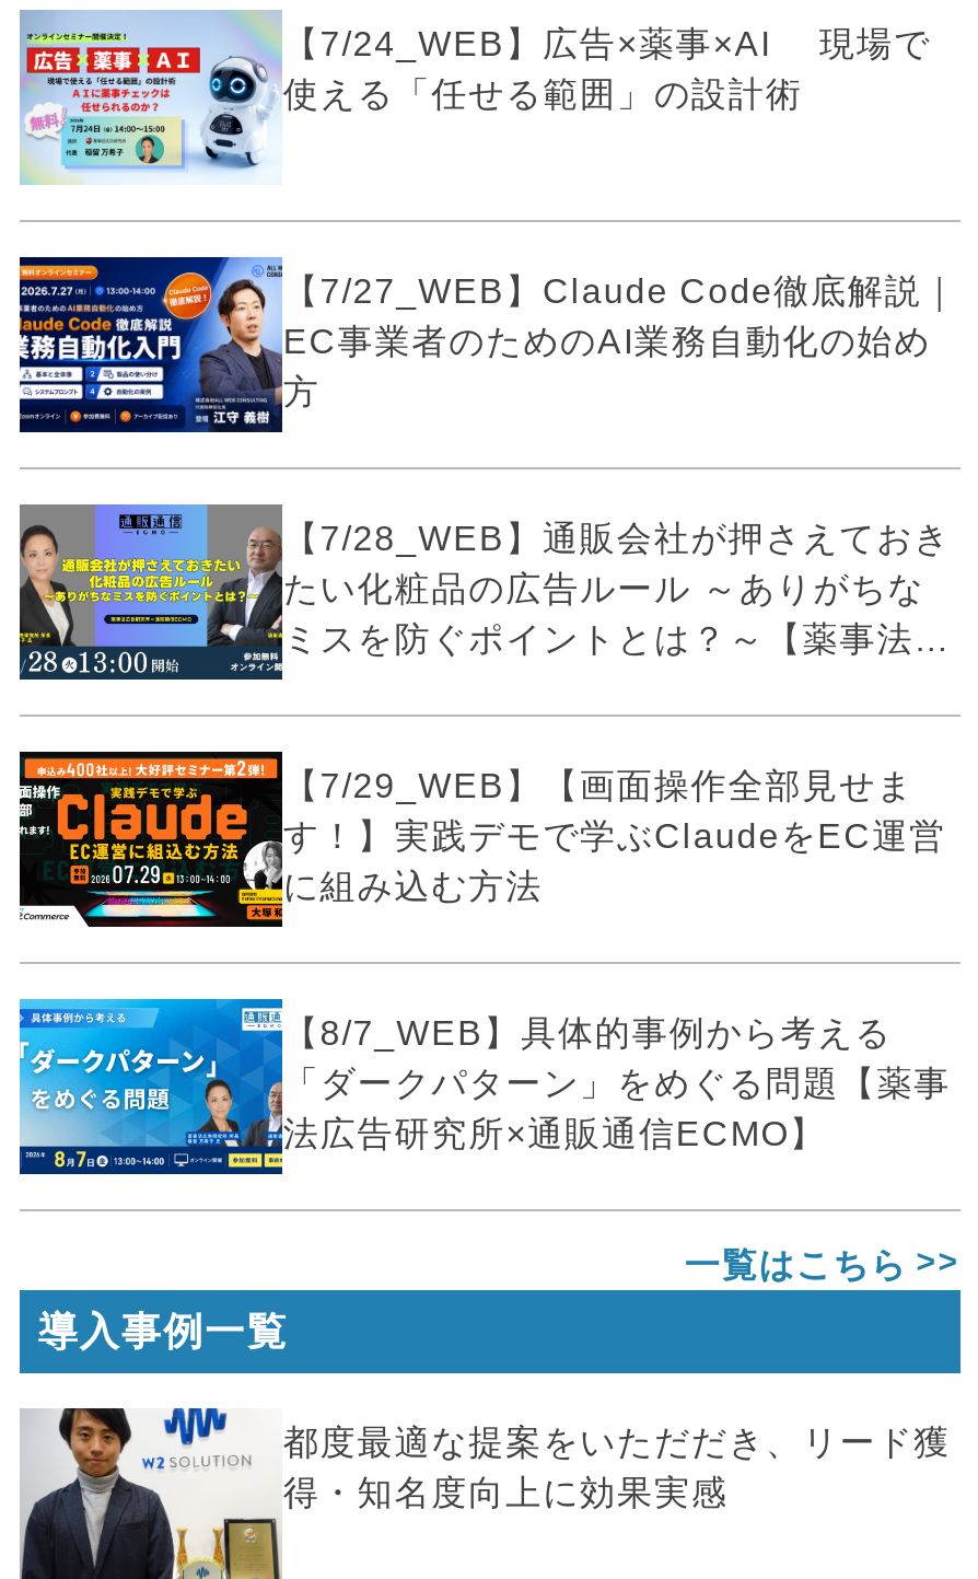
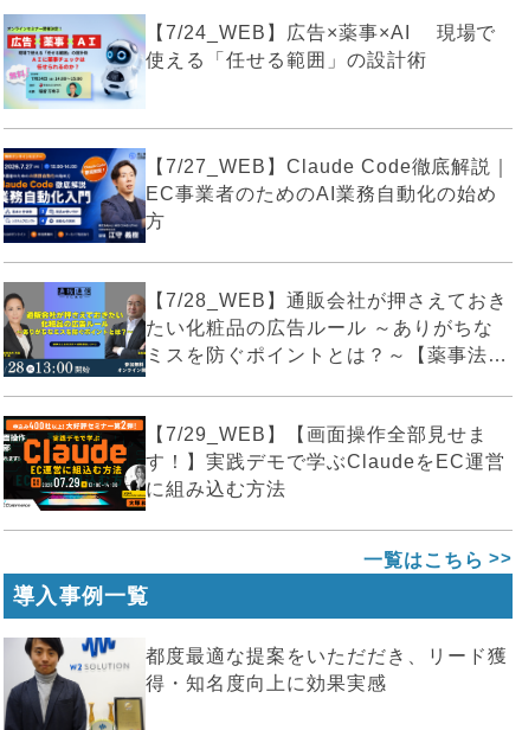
[18,997,951,1176] [image] | 【8/7_WEB】具体的事例から考える | 「ダークパターン」をめぐる問題【薬事 | 法広告研究所×通販通信ECMO】 -> none

